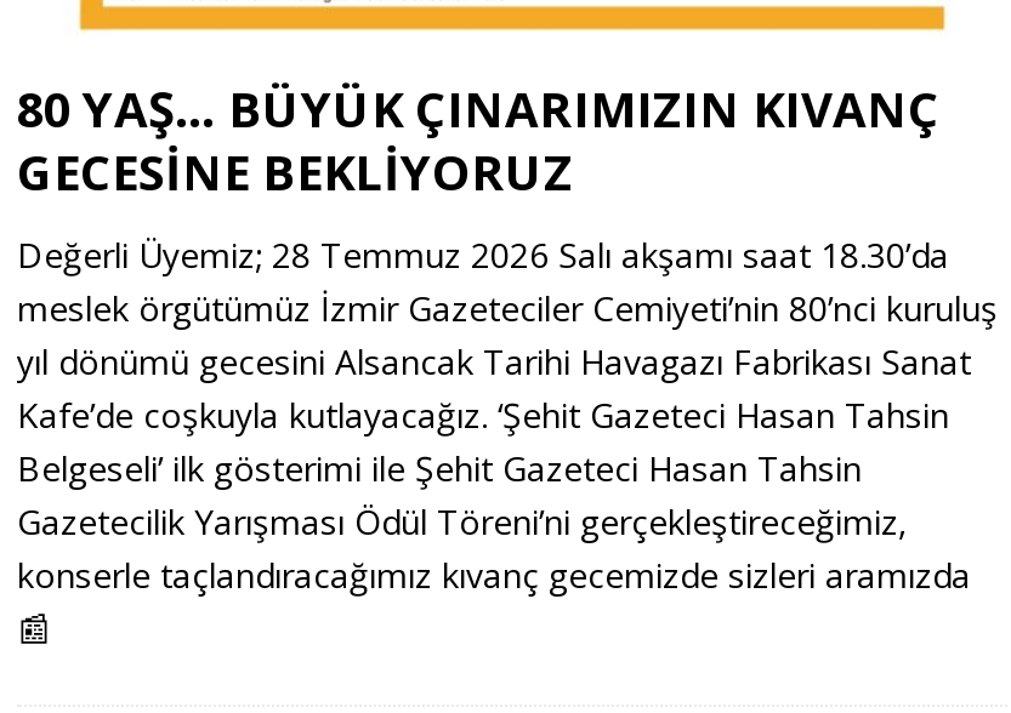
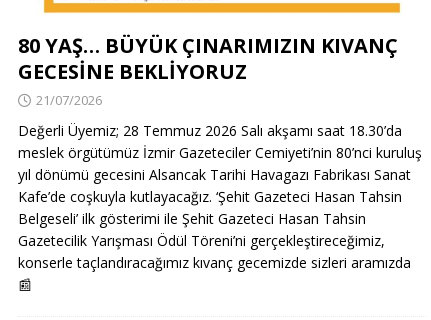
none -> [36,91,102,109] 21/07/2026

